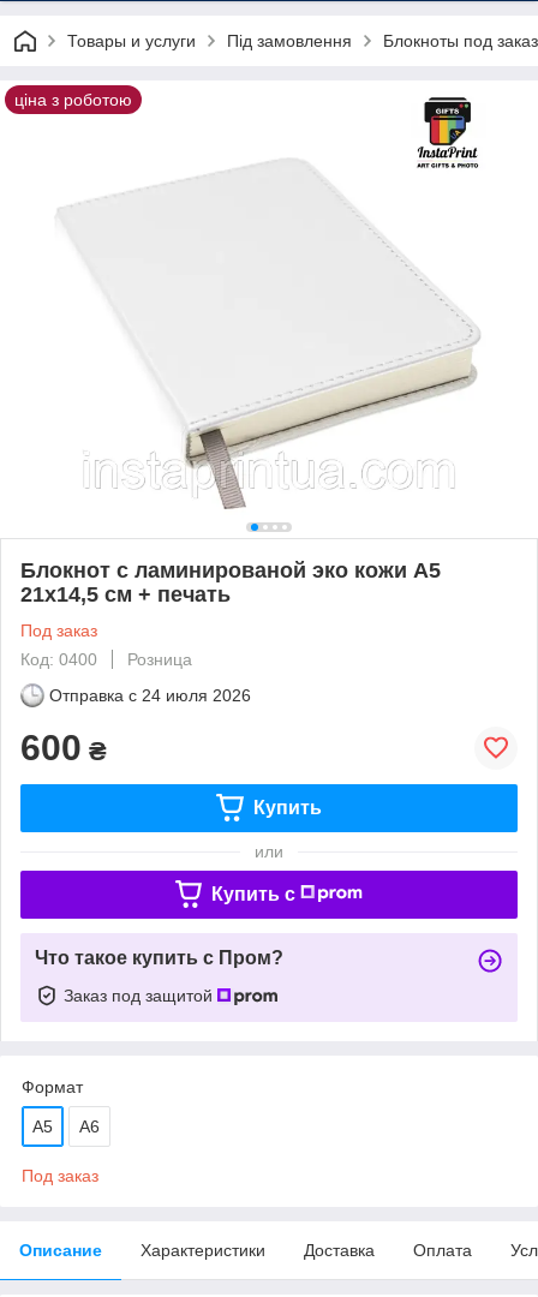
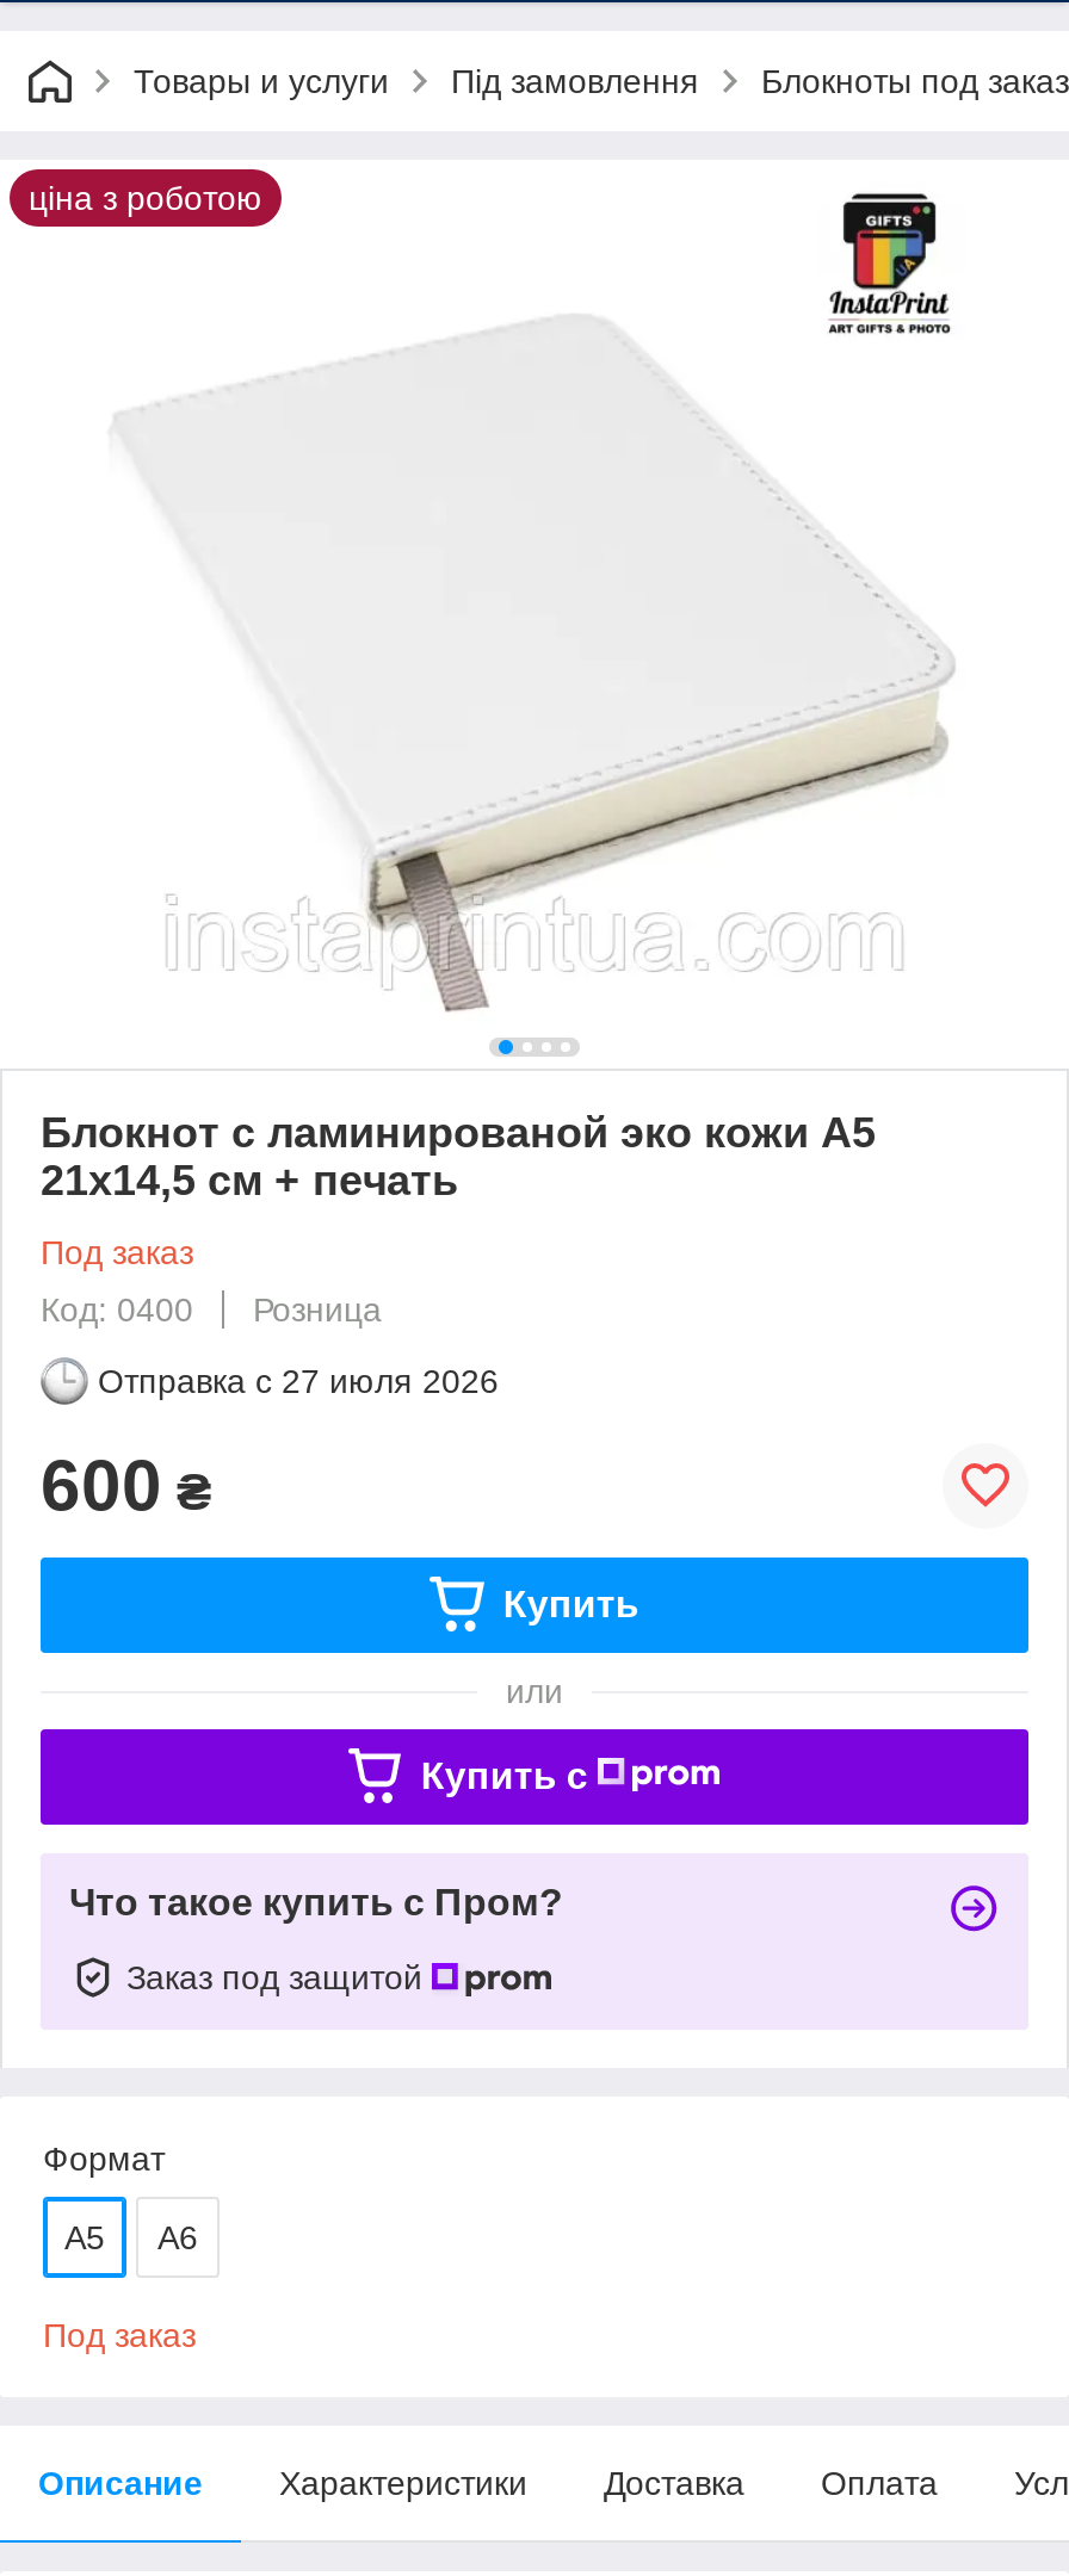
[49,685,251,705] Отправка с 24 июля 2026 -> [98,1361,499,1400] Отправка с 27 июля 2026

